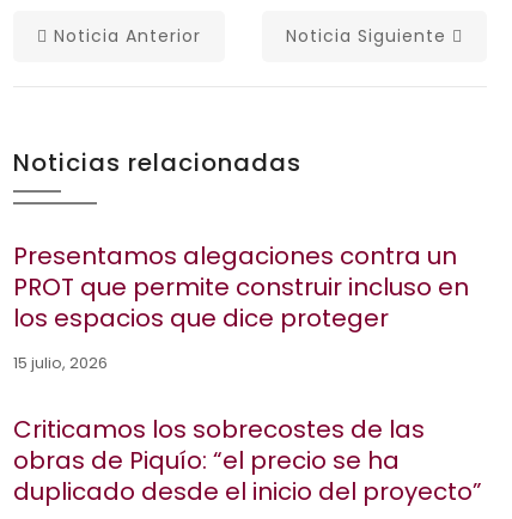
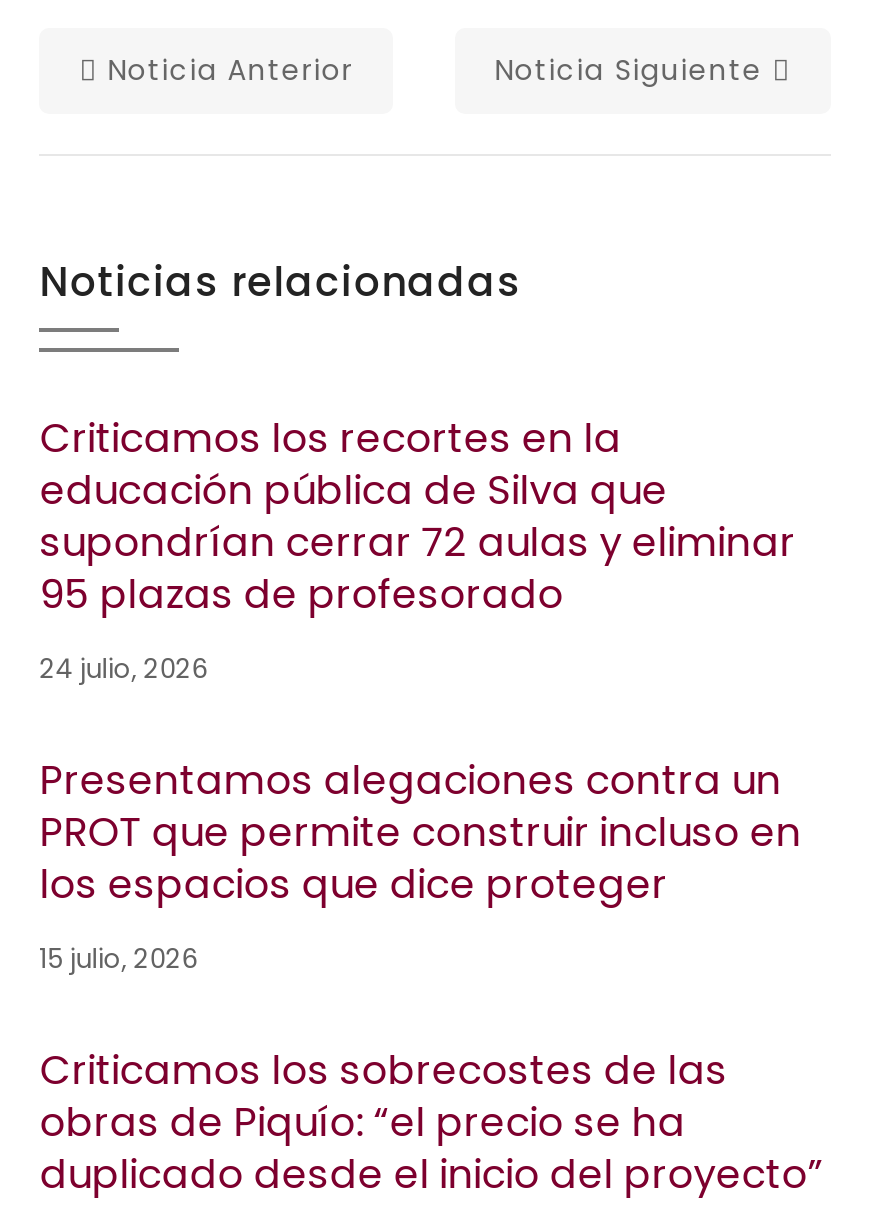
none -> [39,410,795,688] Criticamos los recortes en la | educación pública de Silva que | supondrían cerrar 72 aulas y eliminar | 95 plazas de profesorado | 24 julio, 2026

